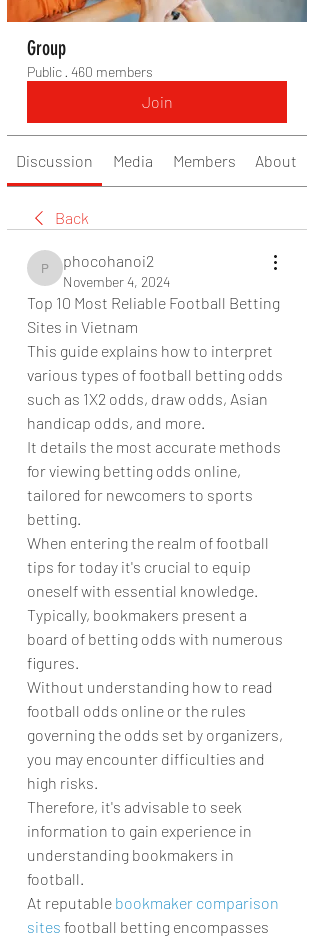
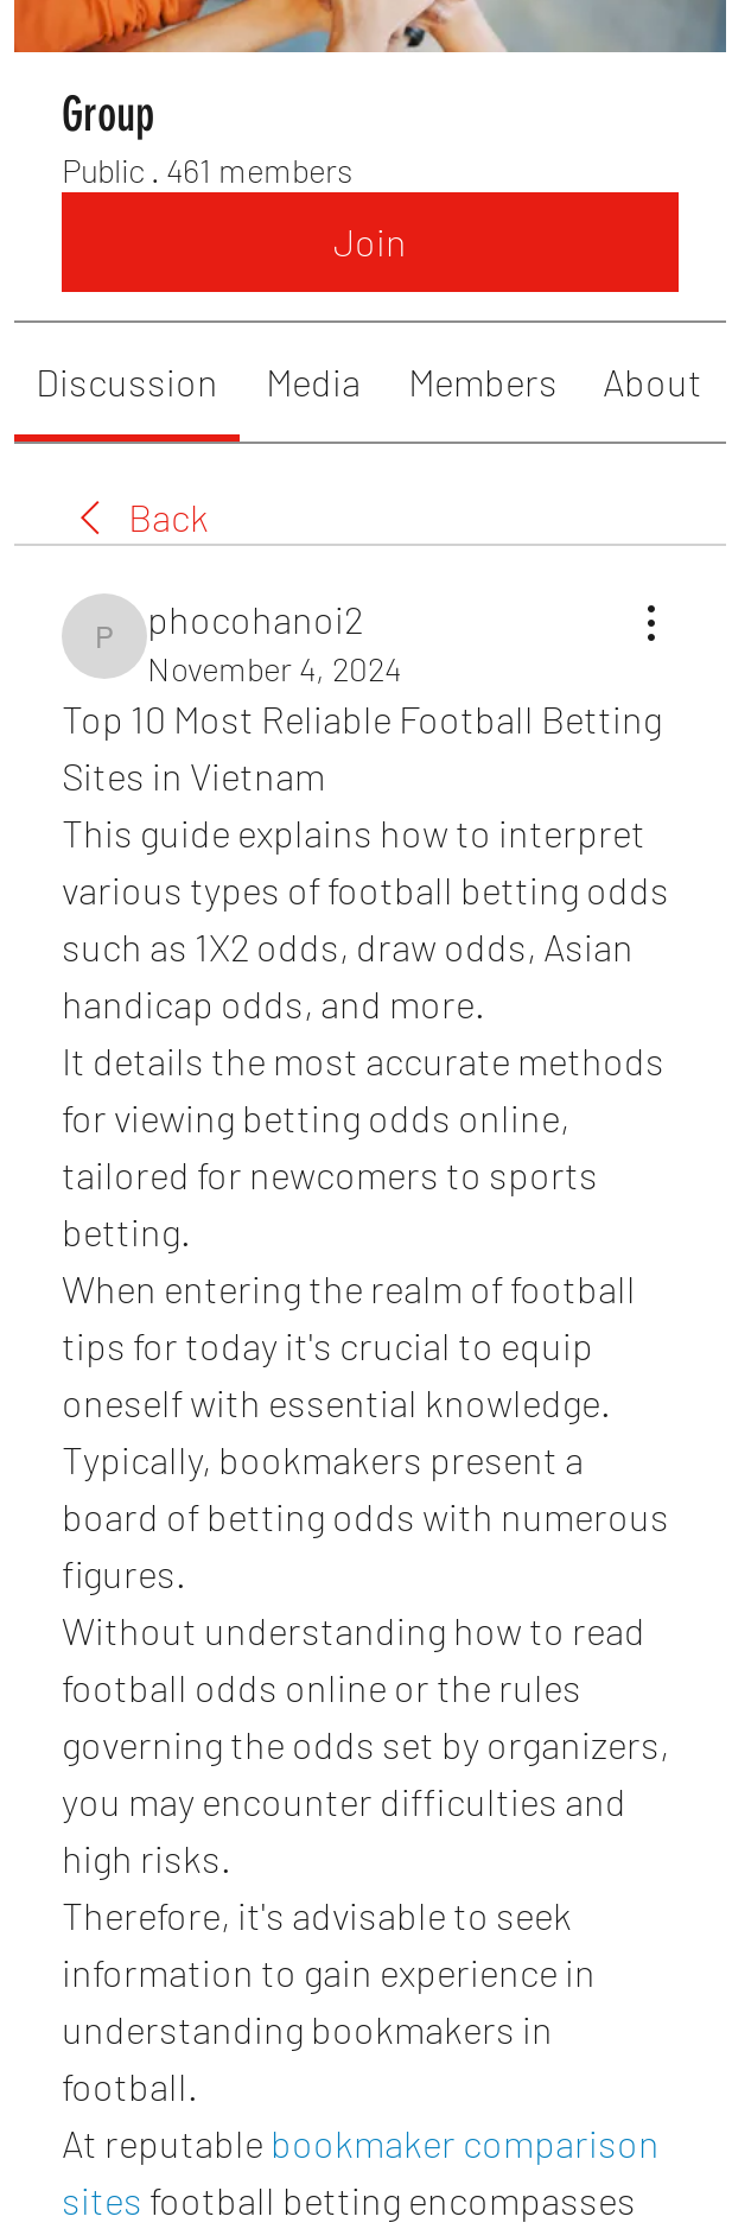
[27,63,153,80] Public 460 members -> [62,150,354,190] Public 461 members

